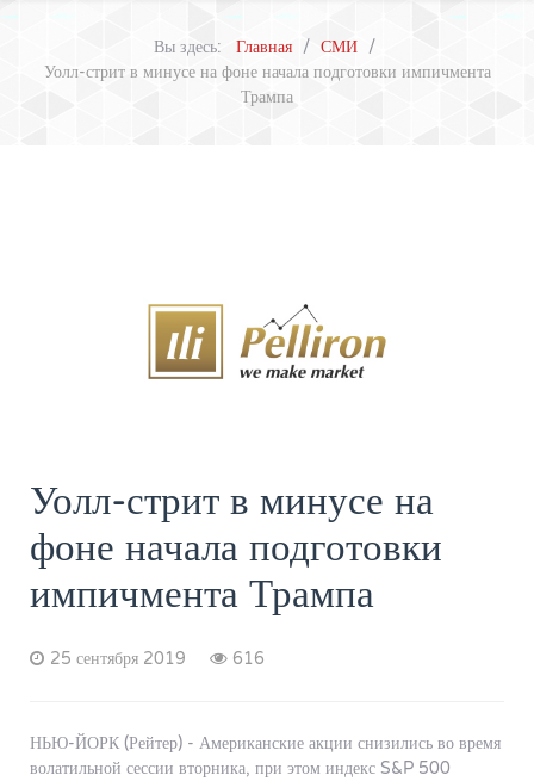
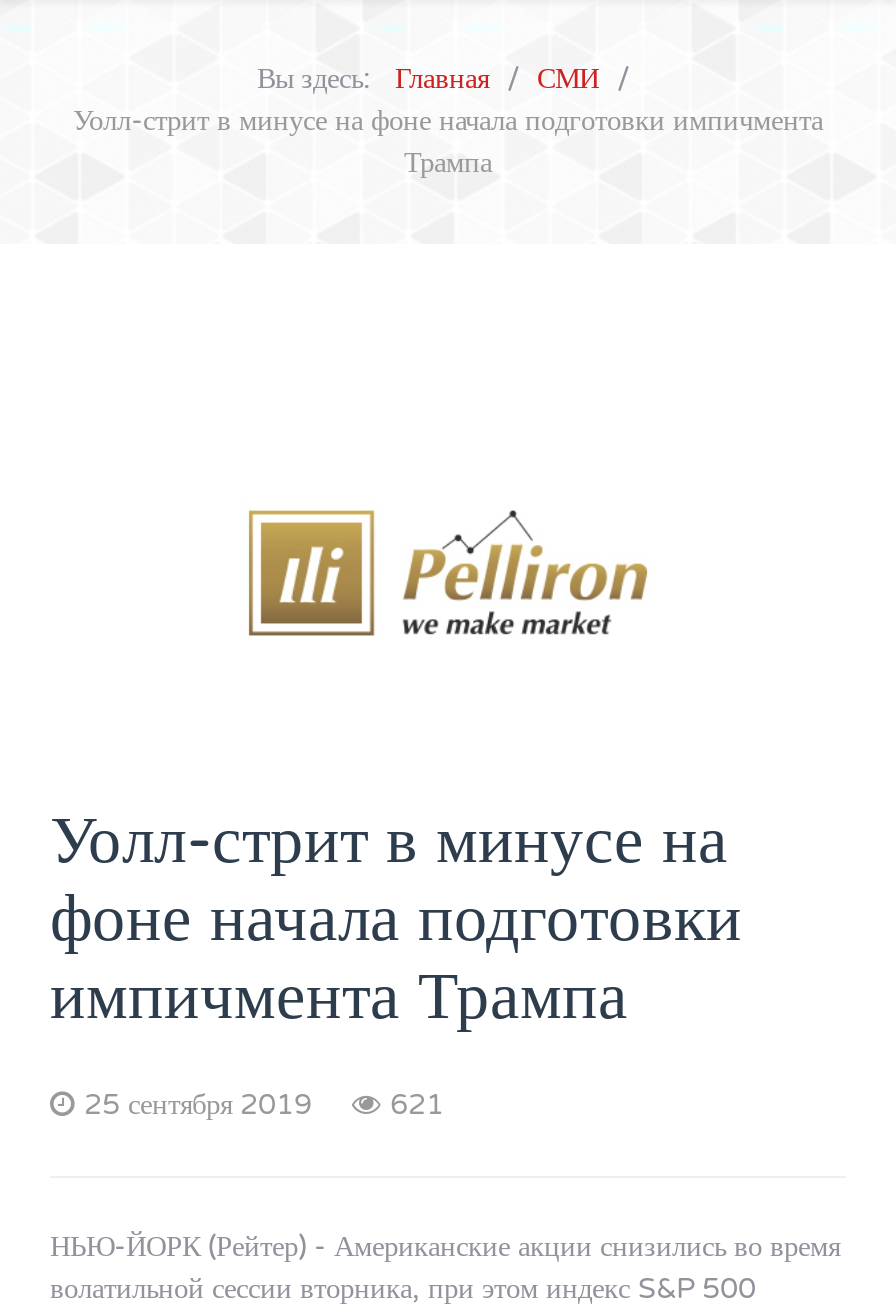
[232,648,265,668] 616 -> [390,1087,444,1121] 621

